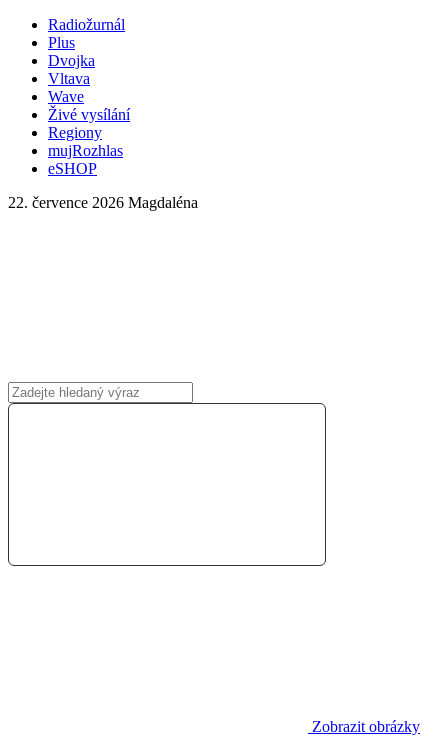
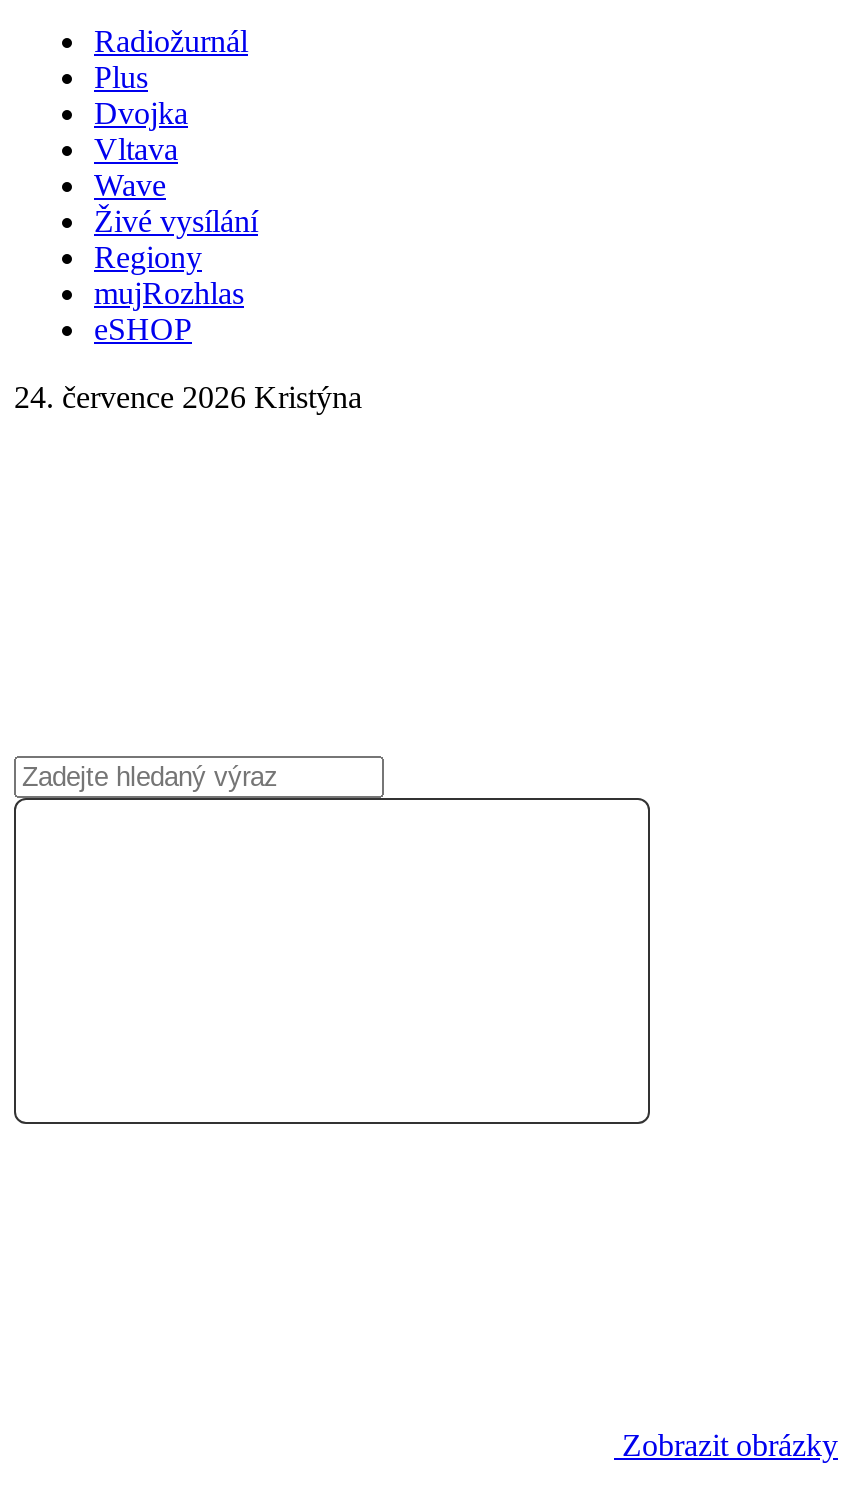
[8,194,198,211] 22. července 2026 Magdaléna -> [14,380,362,414] 24. července 2026 Kristýna

